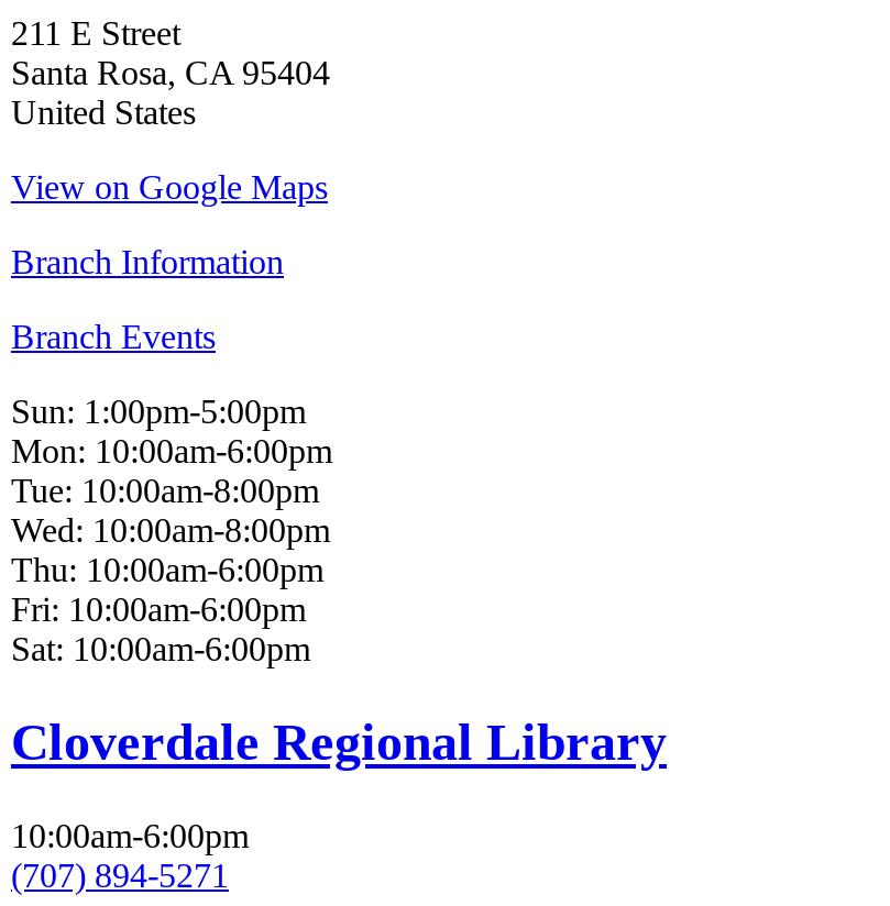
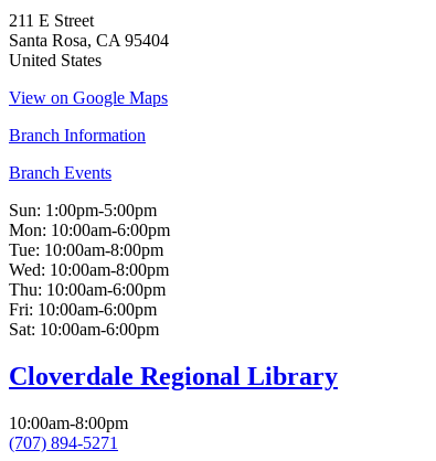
[11,816,249,854] 10:00am-6:00pm -> [9,413,128,432] 10:00am-8:00pm

